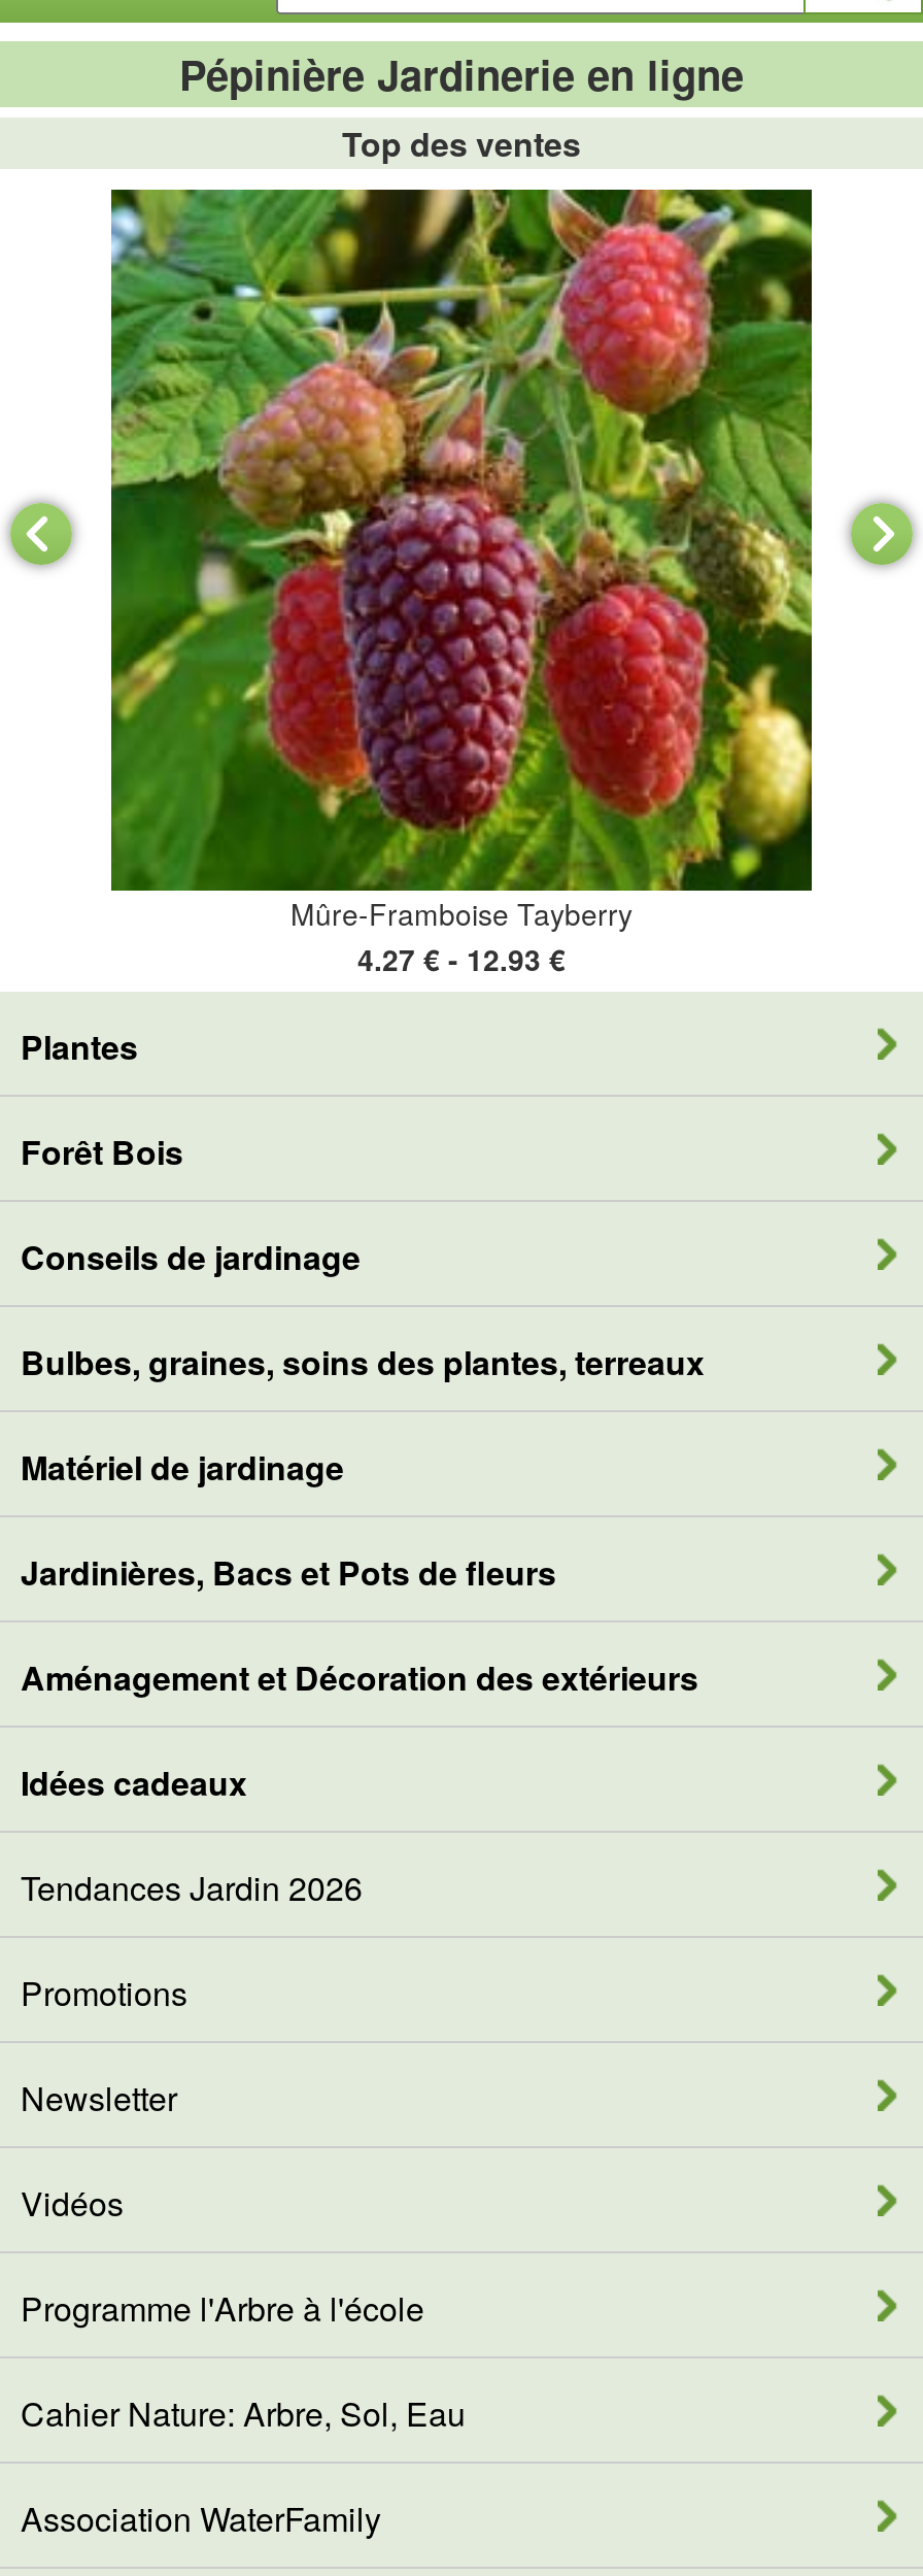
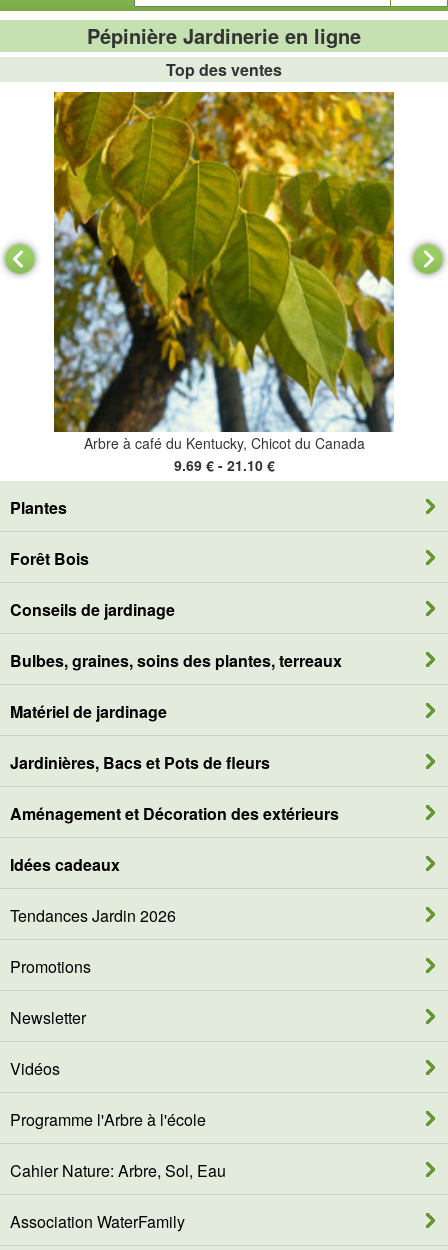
[109,188,814,979] [image] | Mûre-Framboise Tayberry | 4.27 € - 12.93 € -> [53,91,395,475] [image] | Arbre à café du Kentucky, Chicot du Canada | 9.69 € - 21.10 €

